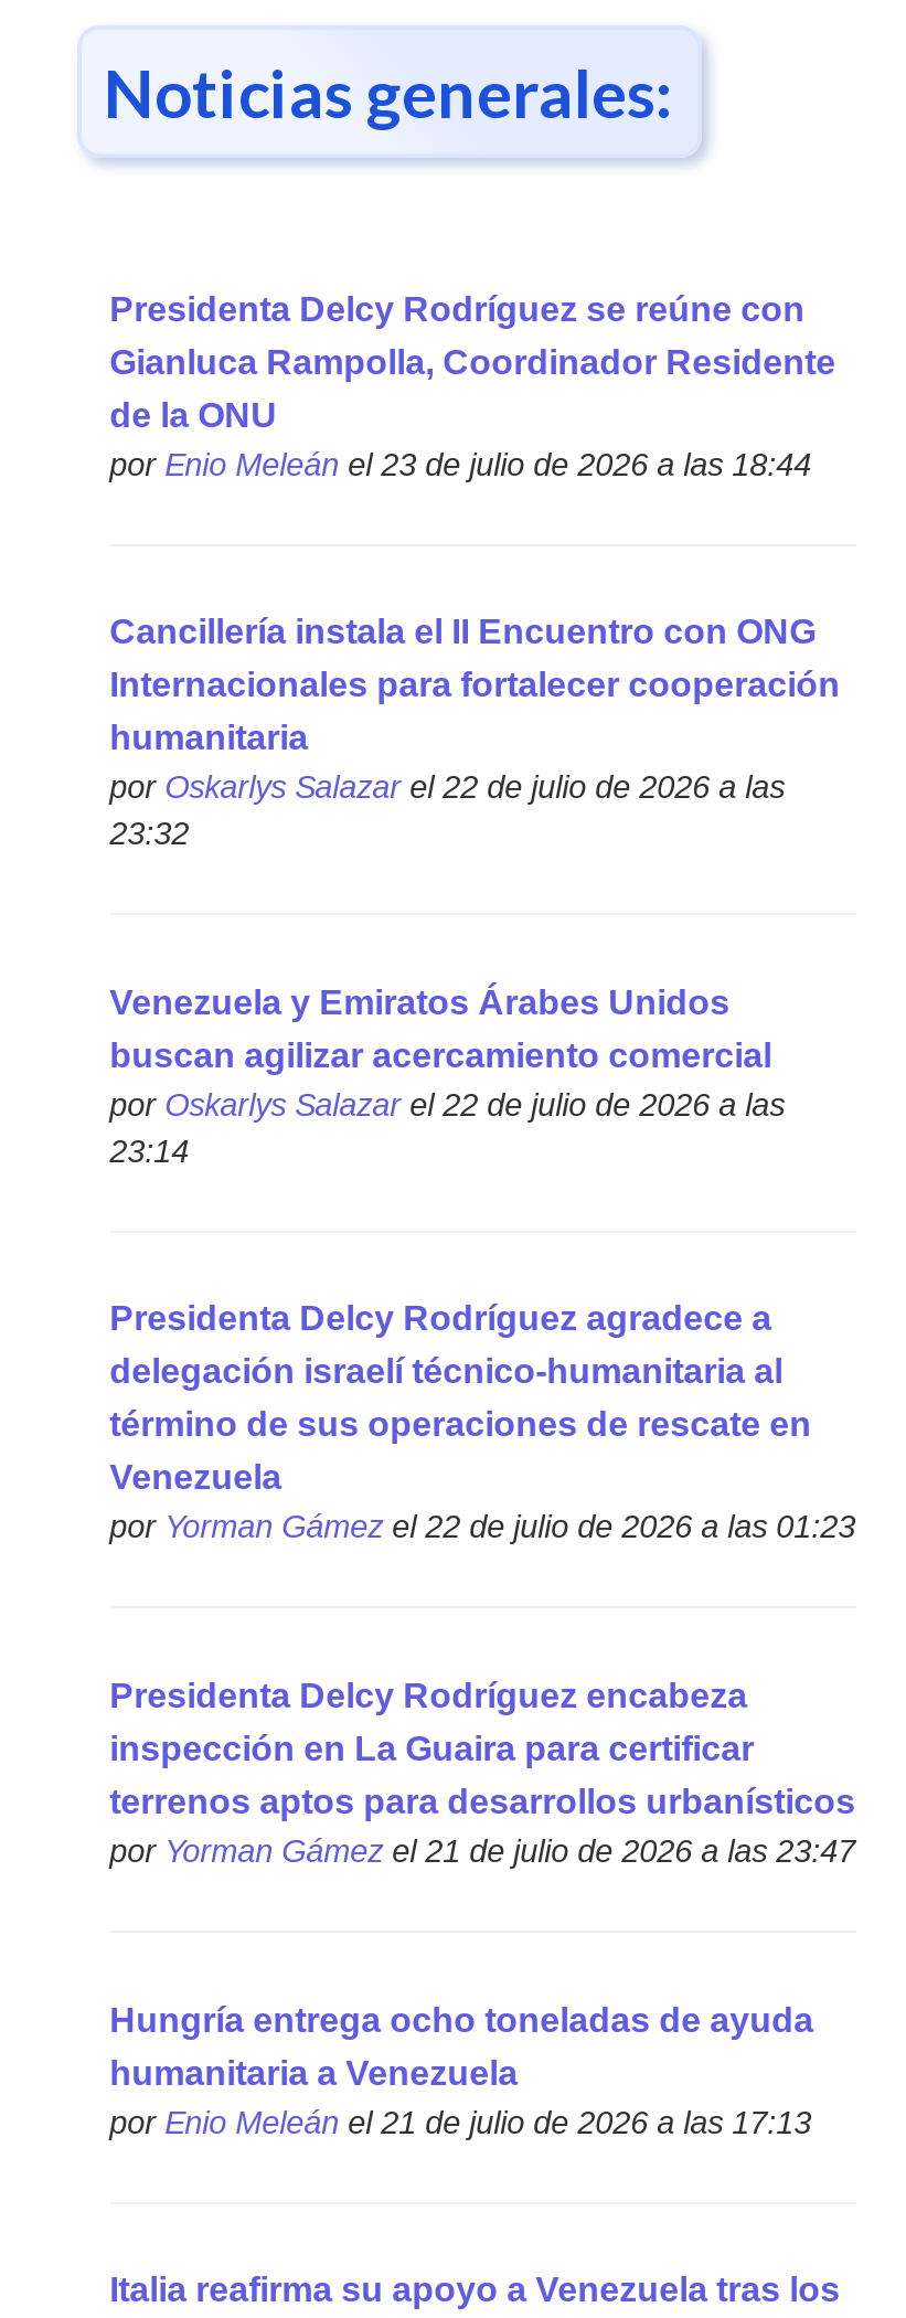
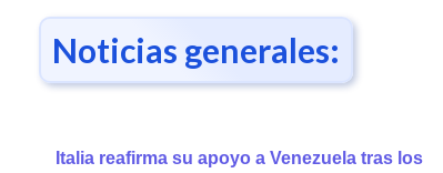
[109,289,836,481] Presidenta Delcy Rodríguez se reúne con | Gianluca Rampolla, Coordinador Residente | de la ONU | por Enio Meleán el 23 de julio de 2026 a las 18:44 -> none
[109,612,840,851] Cancillería instala el II Encuentro con ONG | Internacionales para fortalecer cooperación | humanitaria | por Oskarlys Salazar el 22 de julio de 2026 a las | 23:32 -> none
[109,982,785,1168] Venezuela y Emiratos Árabes Unidos | buscan agilizar acercamiento comercial | por Oskarlys Salazar el 22 de julio de 2026 a las | 23:14 -> none
[109,1300,855,1545] Presidenta Delcy Rodríguez agradece a | delegación israelí técnico-humanitaria al | término de sus operaciones de rescate en | Venezuela | por Yorman Gámez el 22 de julio de 2026 a las 01:23 -> none
[109,1676,855,1868] Presidenta Delcy Rodríguez encabeza | inspección en La Guaira para certificar | terrenos aptos para desarrollos urbanísticos | por Yorman Gámez el 21 de julio de 2026 a las 23:47 -> none
[109,2000,814,2139] Hungría entrega ocho toneladas de ayuda | humanitaria a Venezuela | por Enio Meleán el 21 de julio de 2026 a las 17:13 -> none

